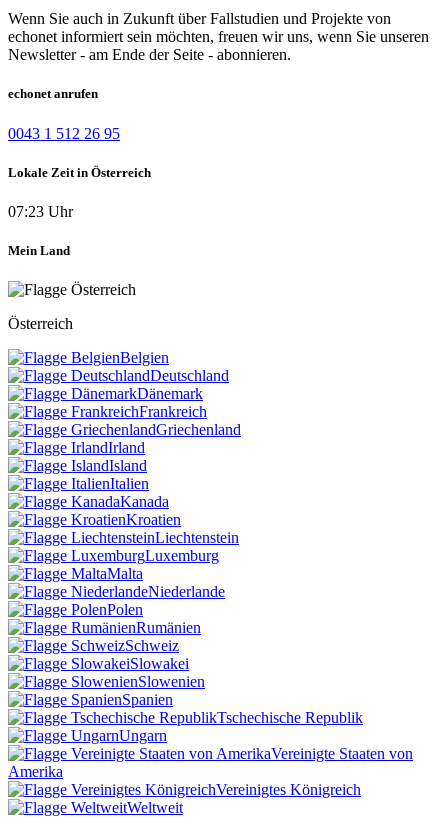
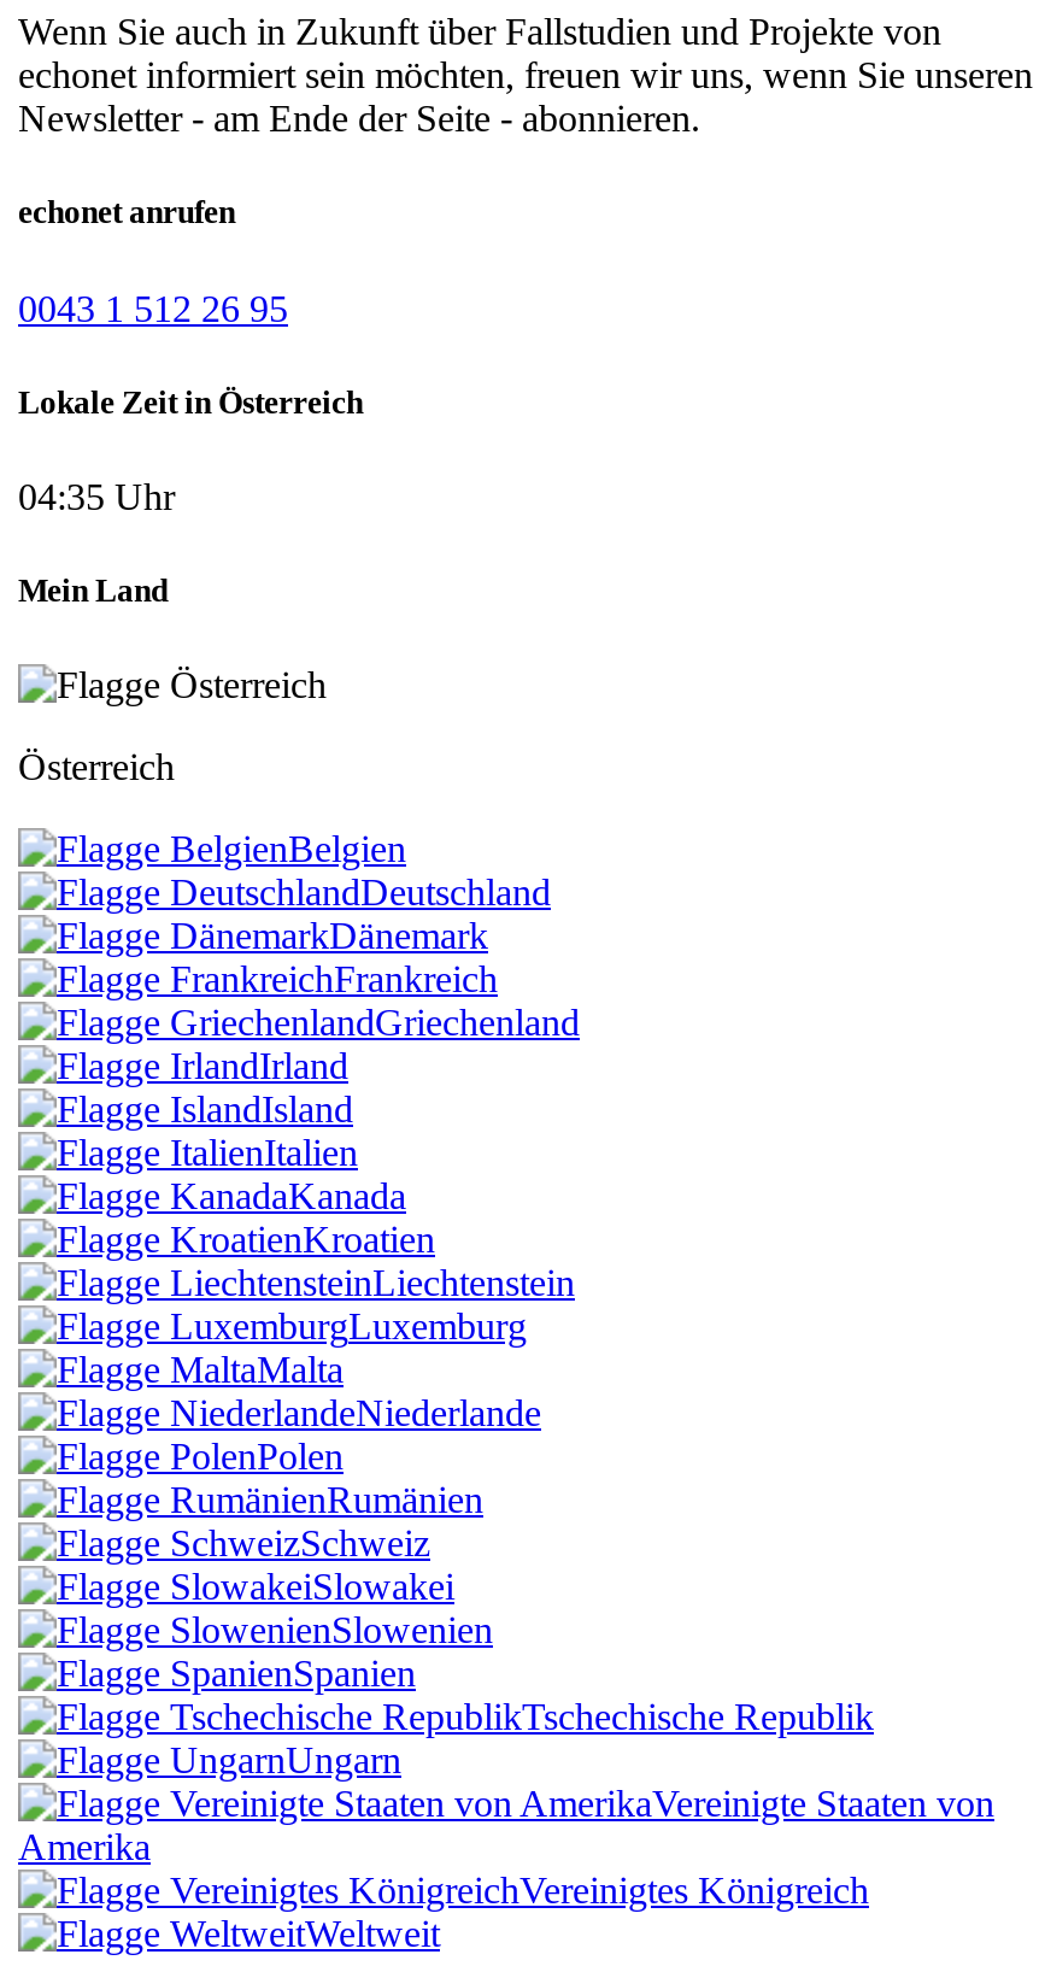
[8,203,73,220] 07:23 Uhr -> [18,476,175,517] 04:35 Uhr

